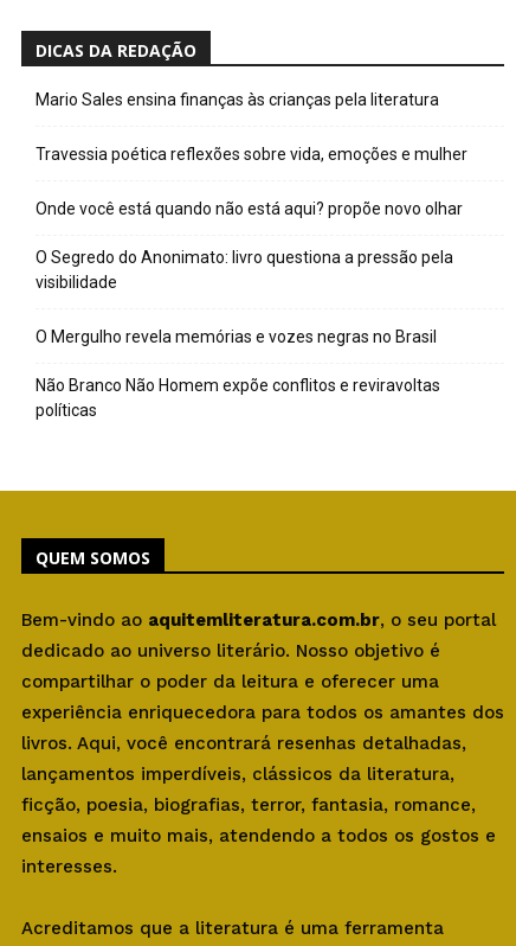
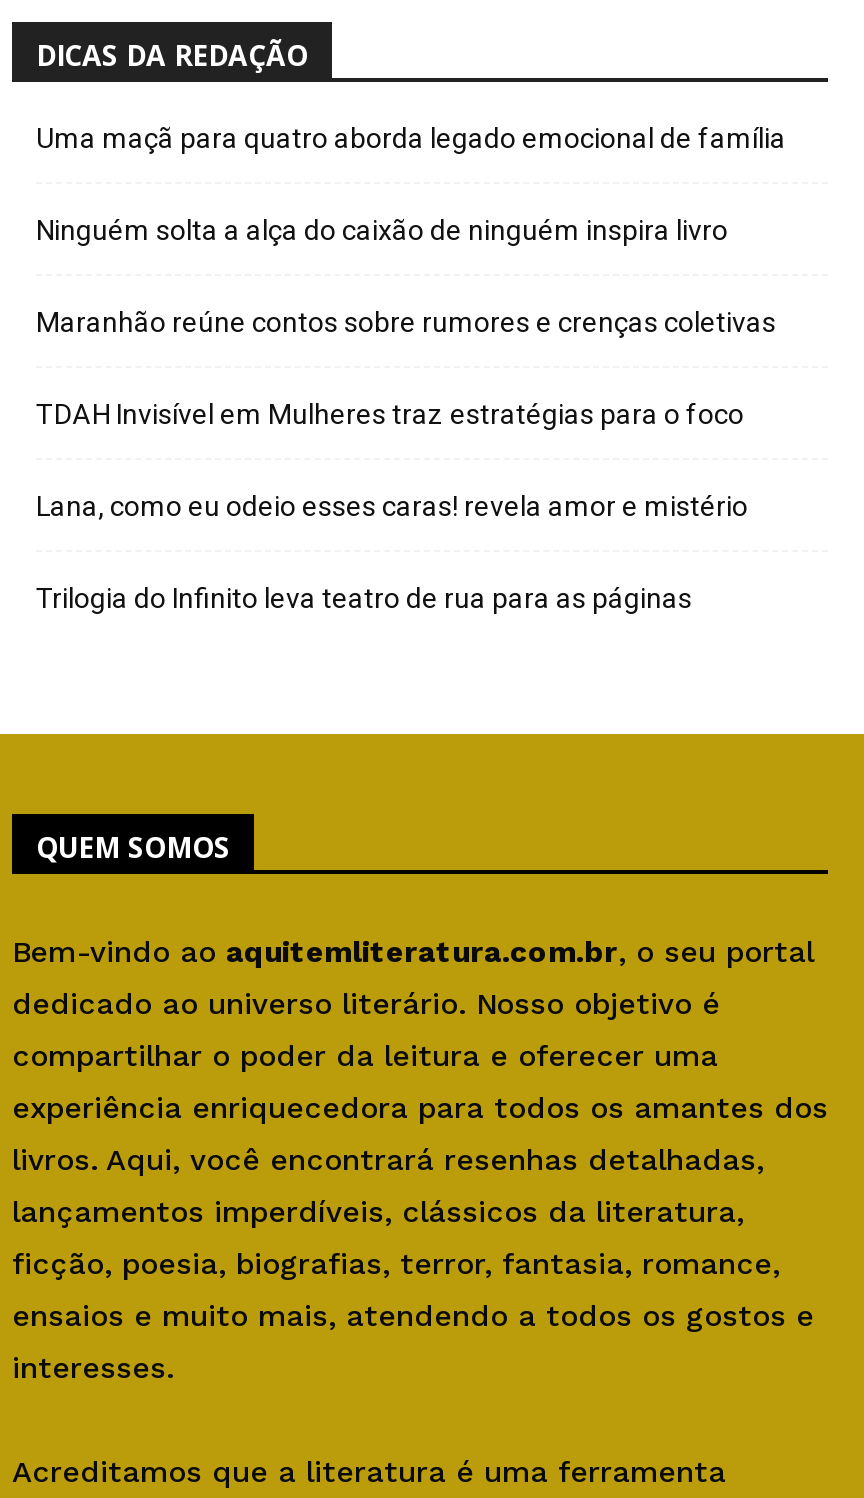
[36,90,439,109] Mario Sales ensina finanças às crianças pela literatura -> [36,121,786,153] Uma maçã para quatro aborda legado emocional de família
[36,145,467,164] Travessia poética reflexões sobre vida, emoções e mulher -> [36,213,728,245] Ninguém solta a alça do caixão de ninguém inspira livro
[36,199,463,218] Onde você está quando não está aqui? propõe novo olhar -> [36,305,776,337] Maranhão reúne contos sobre rumores e crenças coletivas
[36,248,453,292] O Segredo do Anonimato: livro questiona a pressão pela | visibilidade -> [36,397,744,429] TDAH Invisível em Mulheres traz estratégias para o foco
[36,327,437,346] O Mergulho revela memórias e vozes negras no Brasil -> [36,489,748,521] Lana, como eu odeio esses caras! revela amor e mistério
[36,376,440,420] Não Branco Não Homem expõe conflitos e reviravoltas | políticas -> [36,581,692,613] Trilogia do Infinito leva teatro de rua para as páginas

